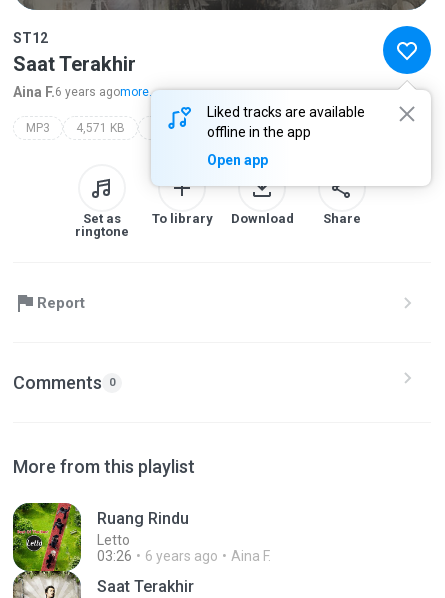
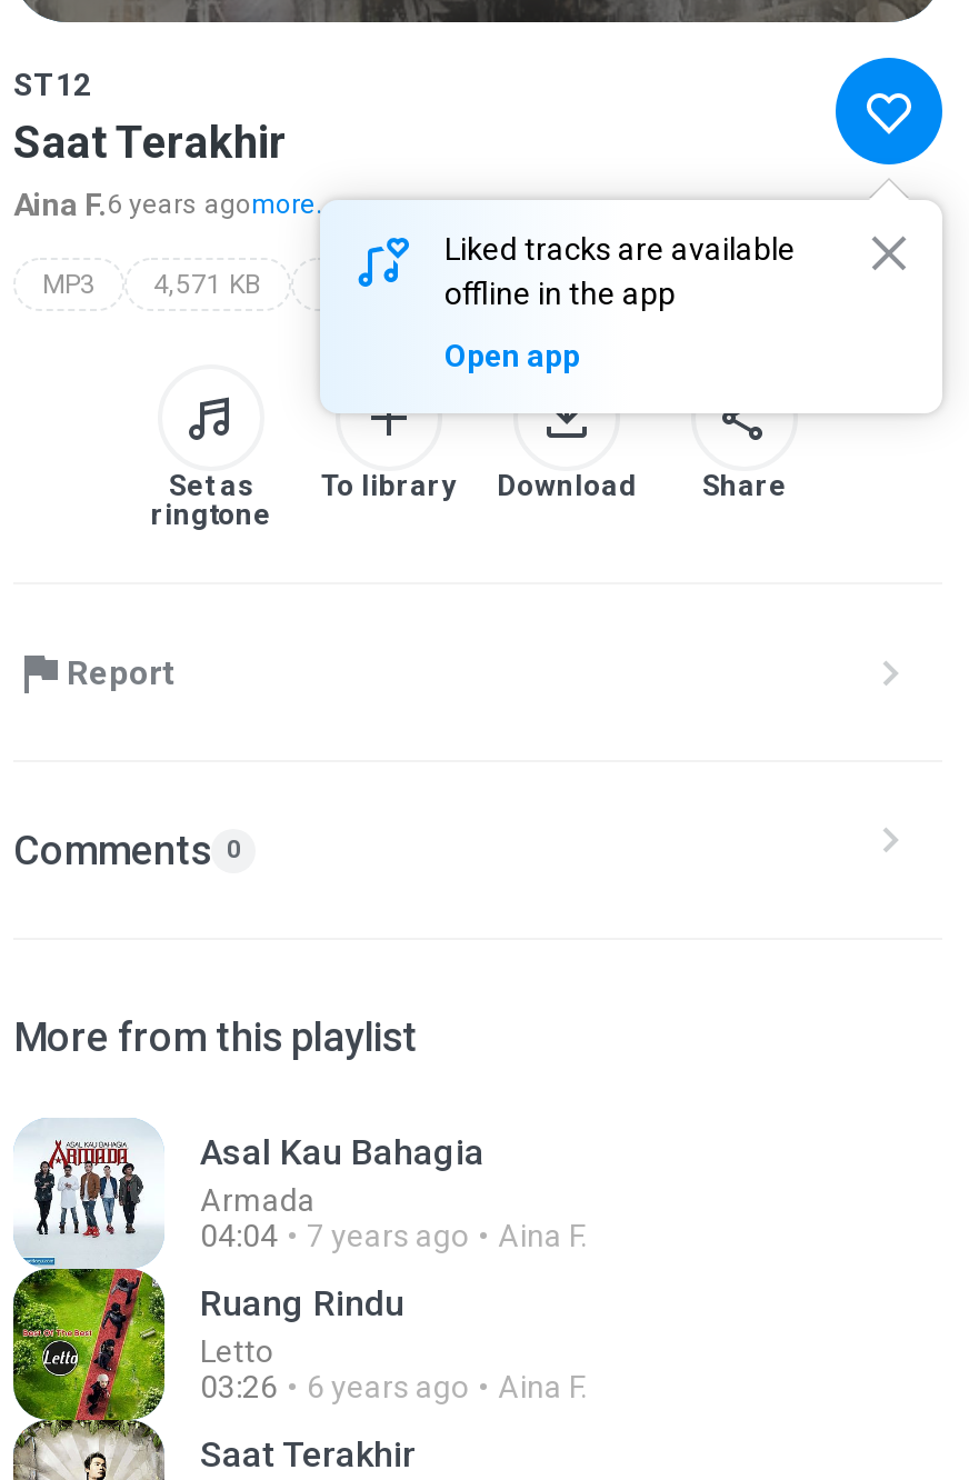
none -> [13,1118,587,1269] [image] | Asal Kau Bahagia | Armada | 04:04 | 7 years ago | Aina F.

